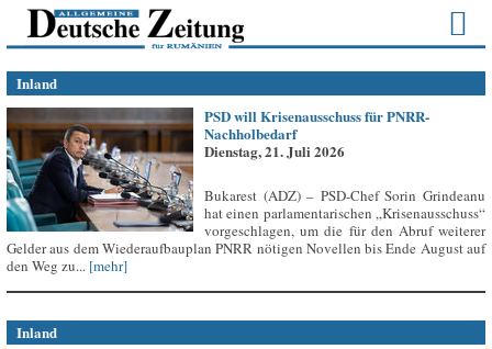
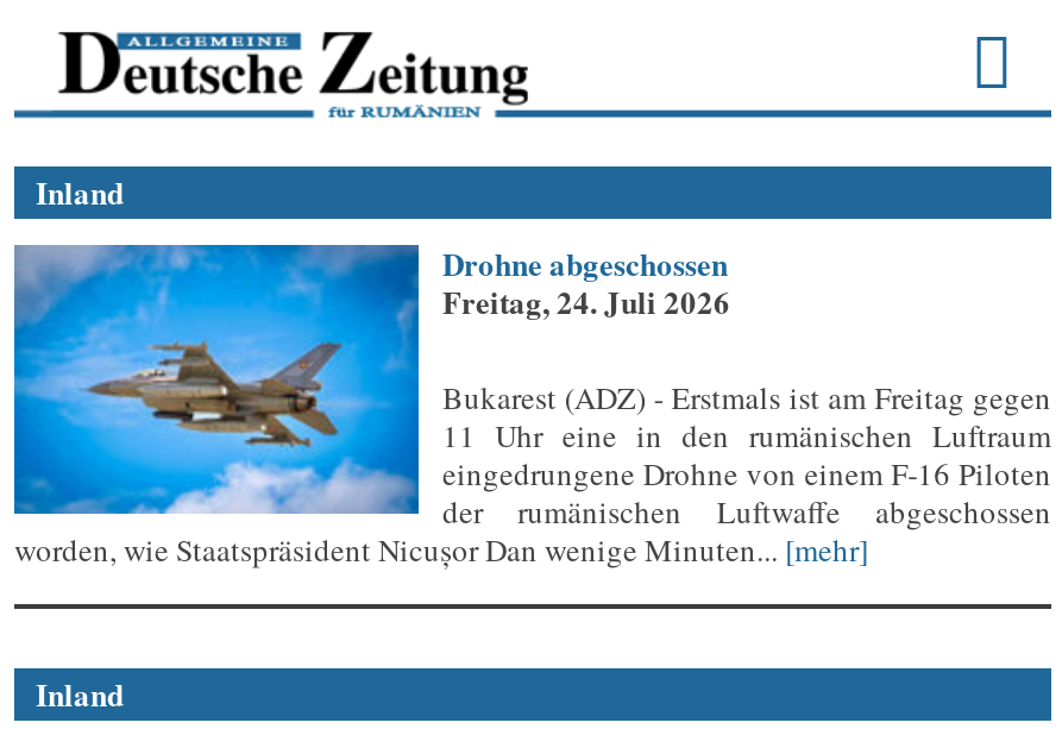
[5,106,485,275] [image] | Bukarest (ADZ) – PSD-Chef Sorin Grindeanu | hat einen parlamentarischen „Krisenausschuss“ | vorgeschlagen, um die für den Abruf weiterer | Gelder aus dem Wiederaufbauplan PNRR nötigen Novellen bis Ende August auf | den Weg zu... [mehr] -> [14,243,1051,571] [image] | Bukarest (ADZ) - Erstmals ist am Freitag gegen | 11 Uhr eine in den rumänischen Luftraum | eingedrungene Drohne von einem F-16 Piloten | der rumänischen Luftwaffe abgeschossen | worden, wie Staatspräsident Nicușor Dan wenige Minuten... [mehr]
[204,105,429,161] PSD will Krisenausschuss für PNRR- | Nachholbedarf | Dienstag, 21. Juli 2026 -> [442,240,730,323] Drohne abgeschossen | Freitag, 24. Juli 2026

